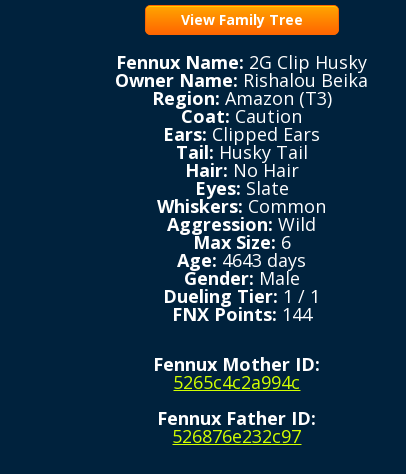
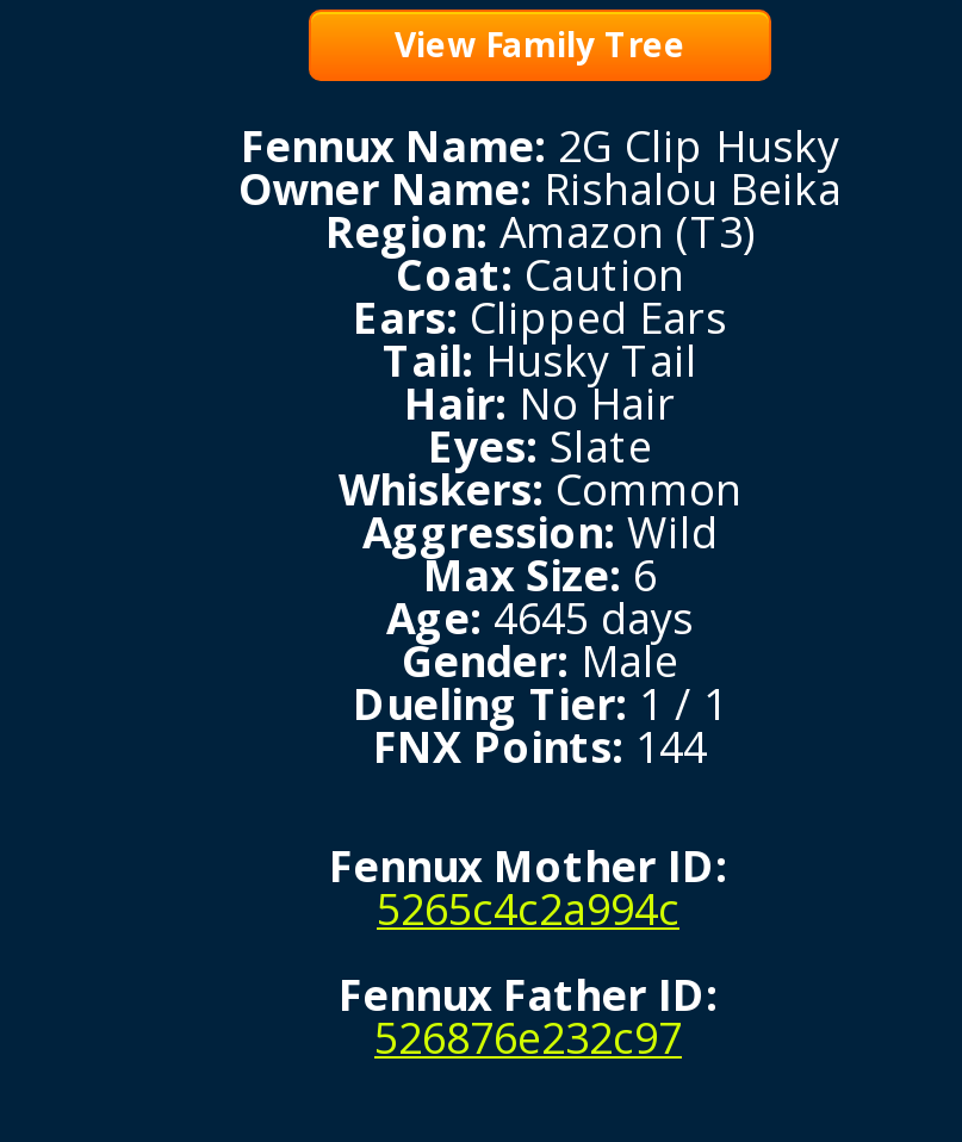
[177,248,306,272] Age:4643 days -> [386,589,694,646] Age:4645 days

